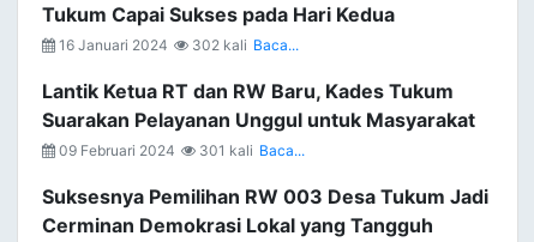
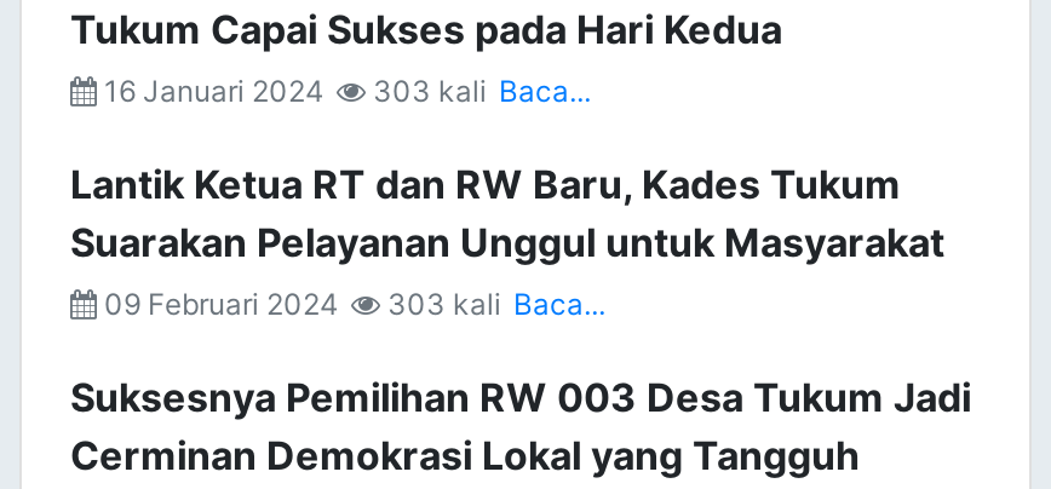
[55,36,299,54] 16 Januari 2024 302 kali Baca... -> [97,73,591,109] 16 Januari 2024 303 kali Baca...
[55,141,305,159] 09 Februari 2024 301 kali Baca... -> [97,286,605,322] 09 Februari 2024 303 kali Baca...

